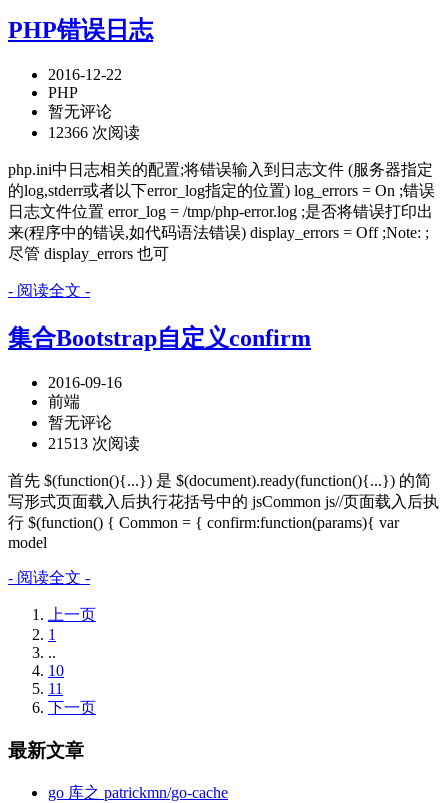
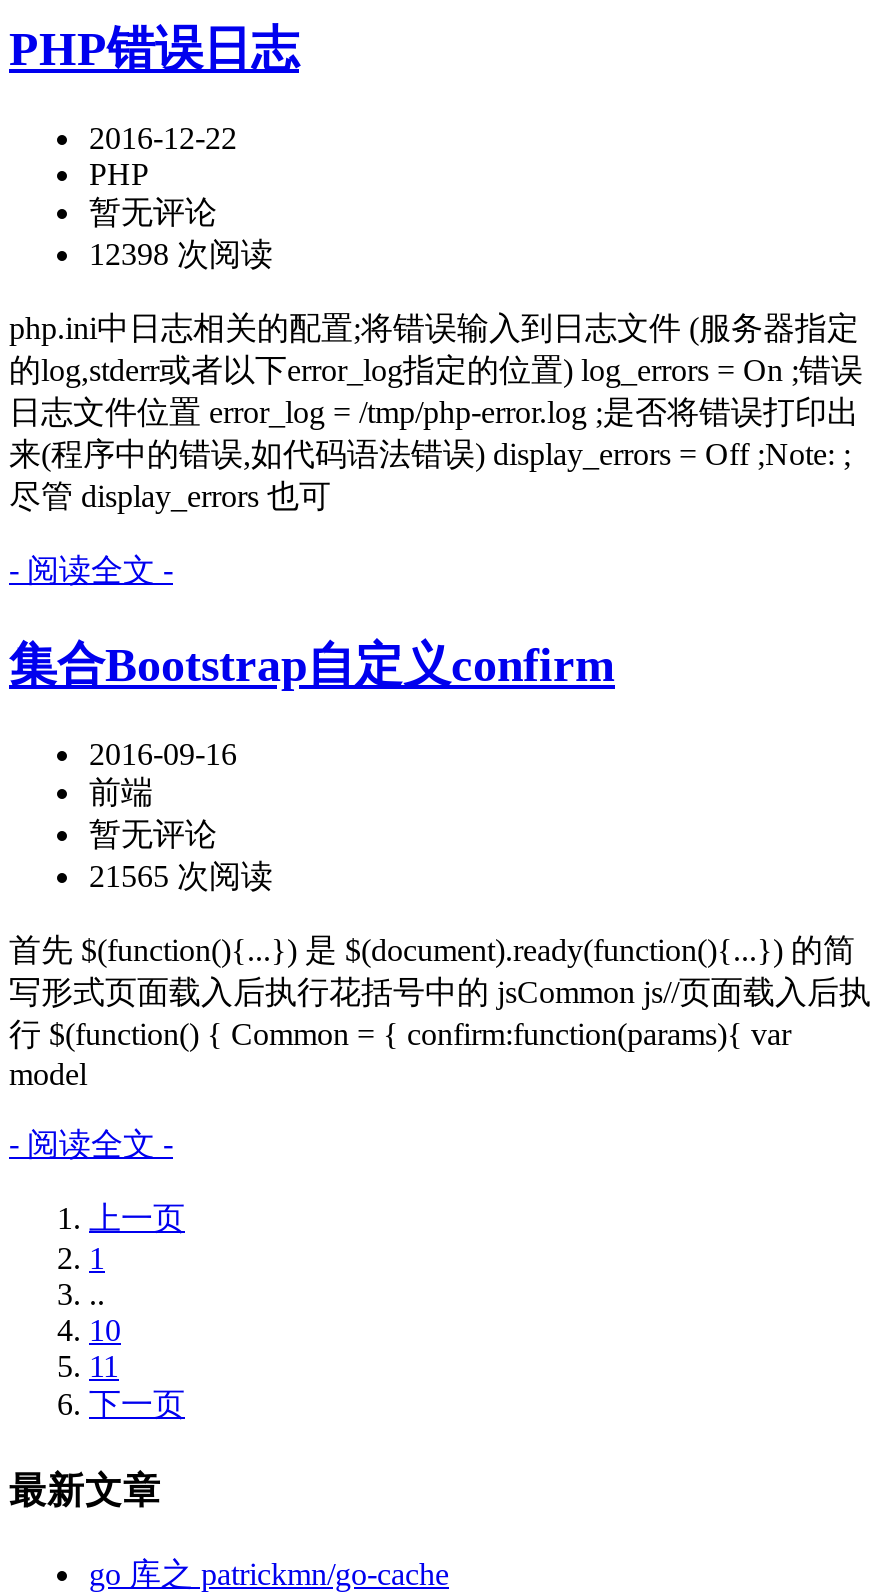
[48,124,140,141] 12366 次阅读 -> [89,238,273,272] 12398 次阅读
[48,435,140,452] 21513 次阅读 -> [89,859,273,893] 21565 次阅读

